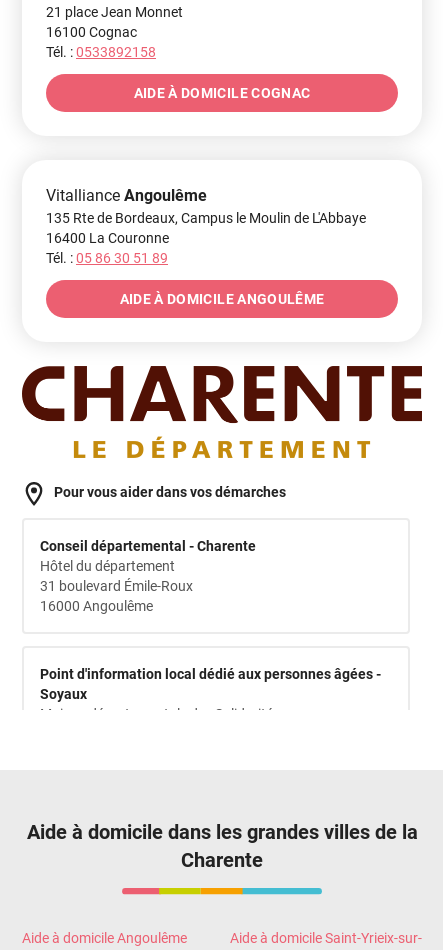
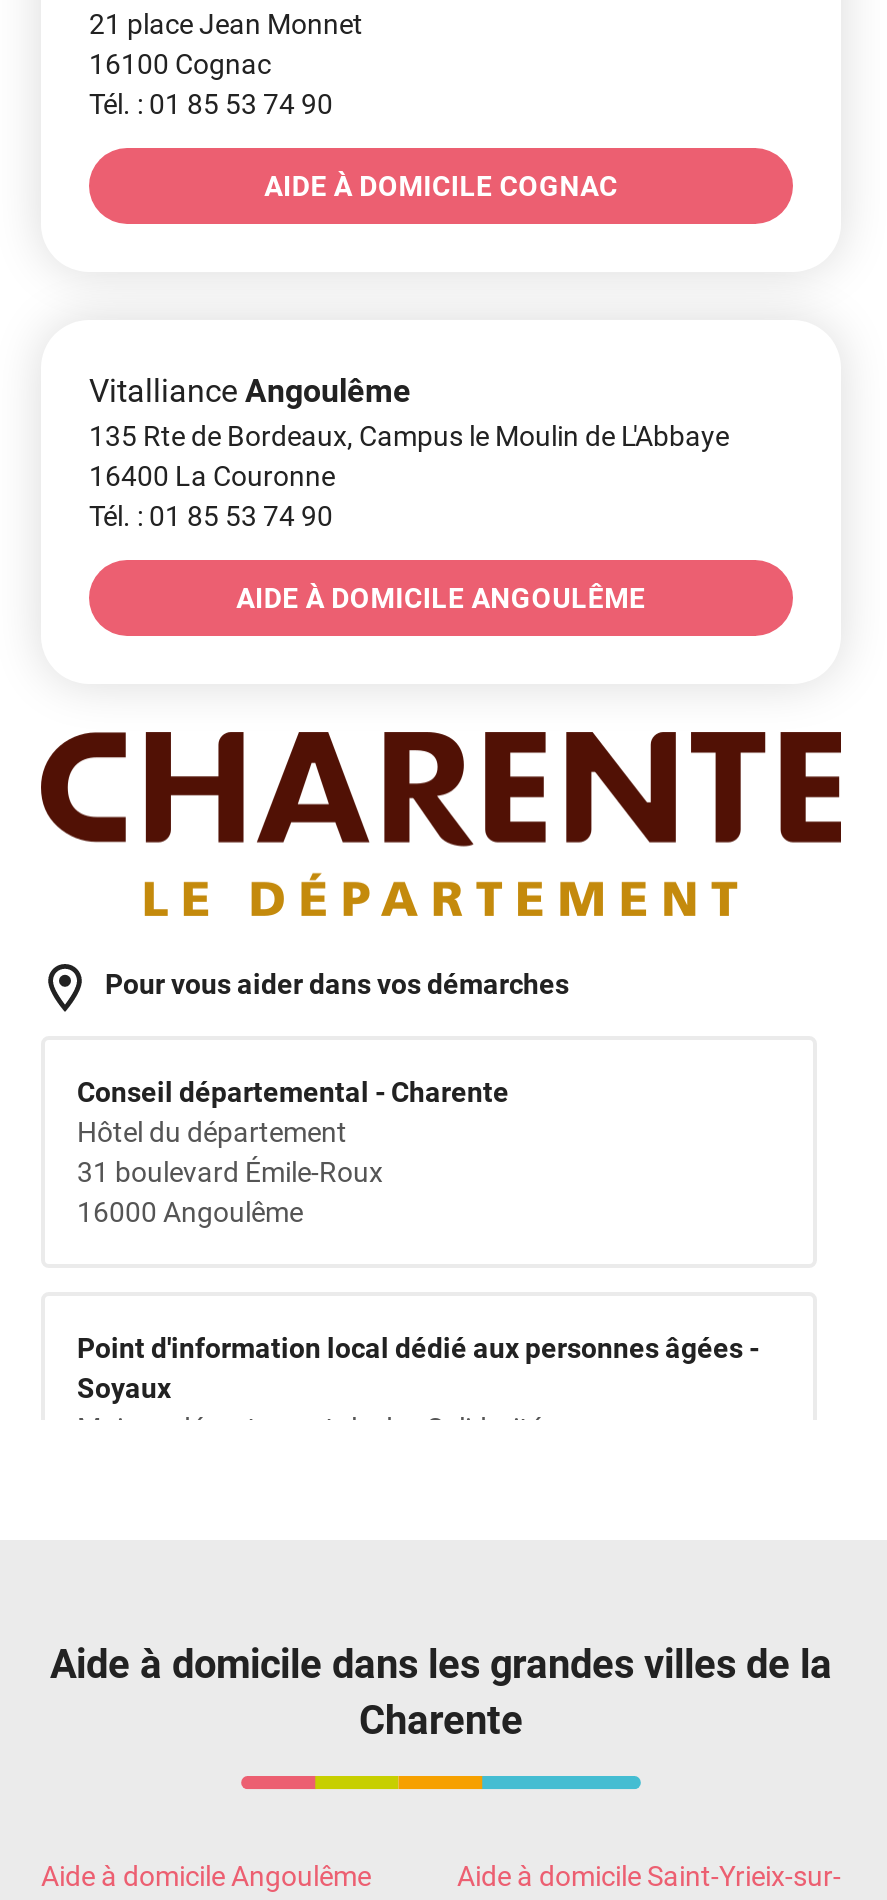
[46,44,156,60] Tél. : 0533892158 -> [89,88,333,120] Tél. : 01 85 53 74 90
[46,250,168,266] Tél. : 05 86 30 51 89 -> [89,500,333,532] Tél. : 01 85 53 74 90

